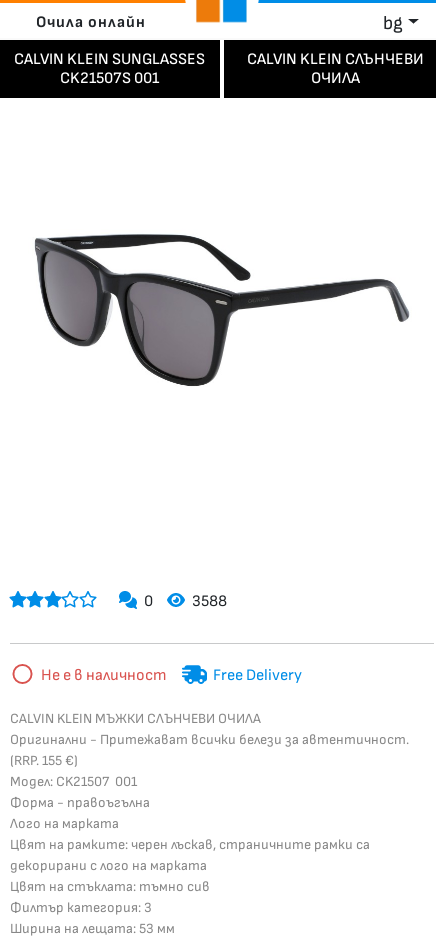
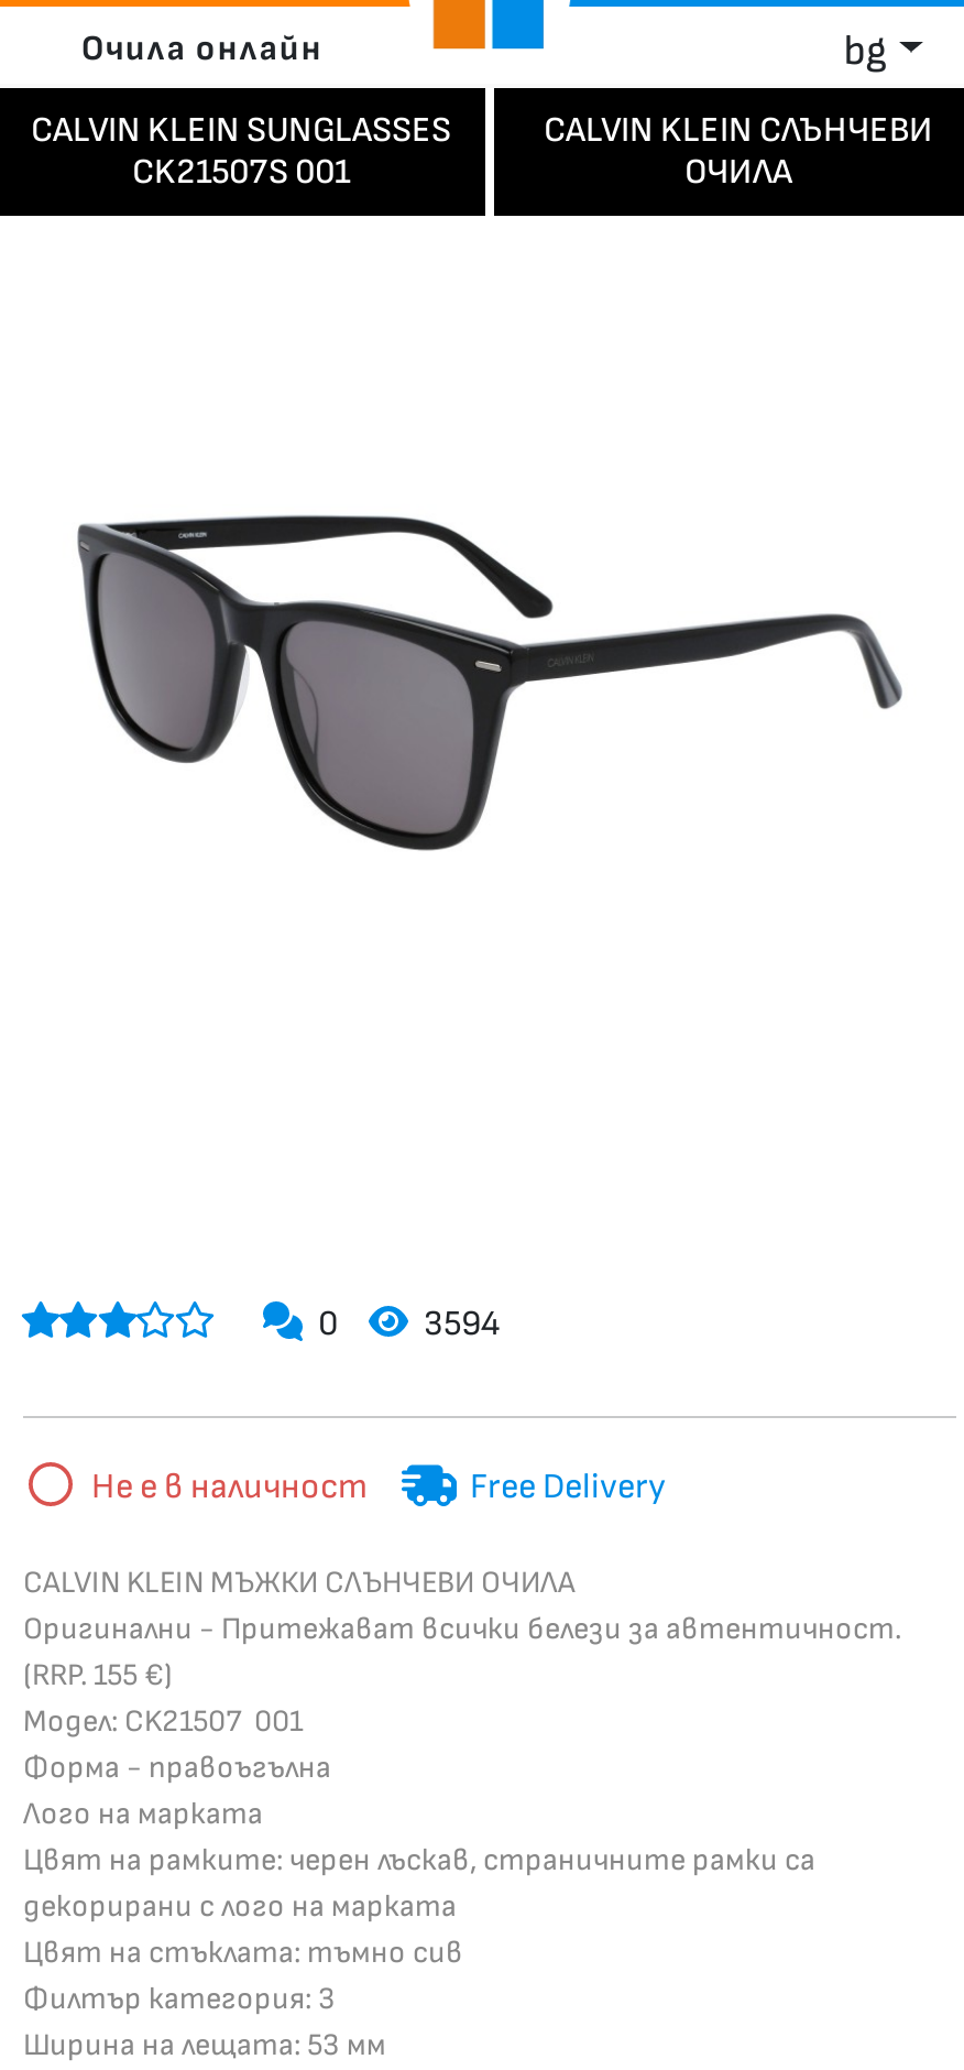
[138,592,227,611] 0 3588 -> [305,1304,501,1346] 0 3594

